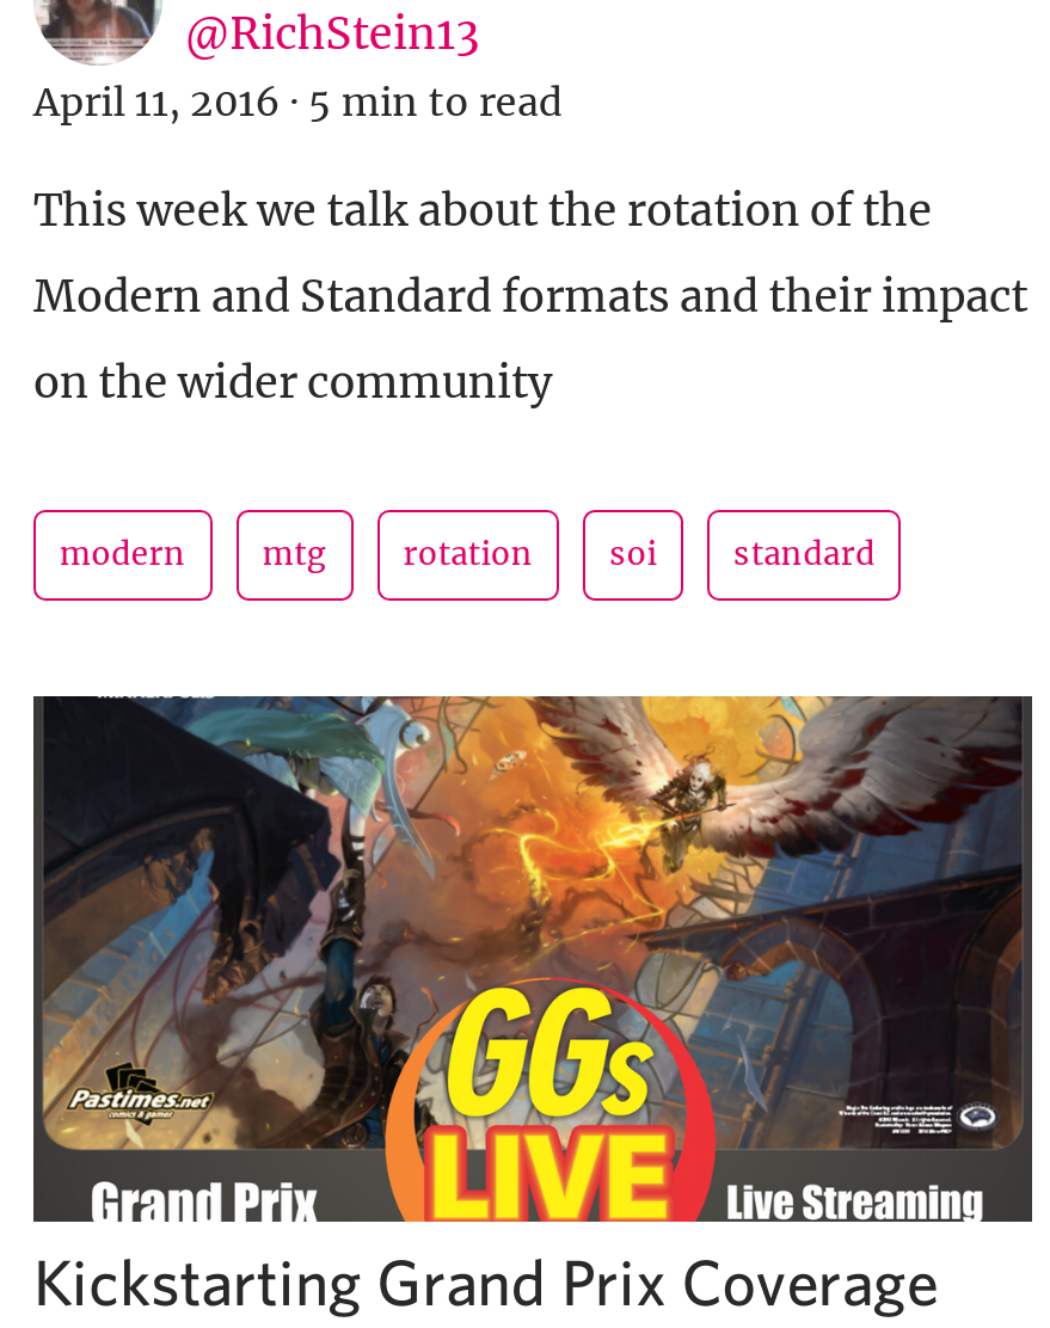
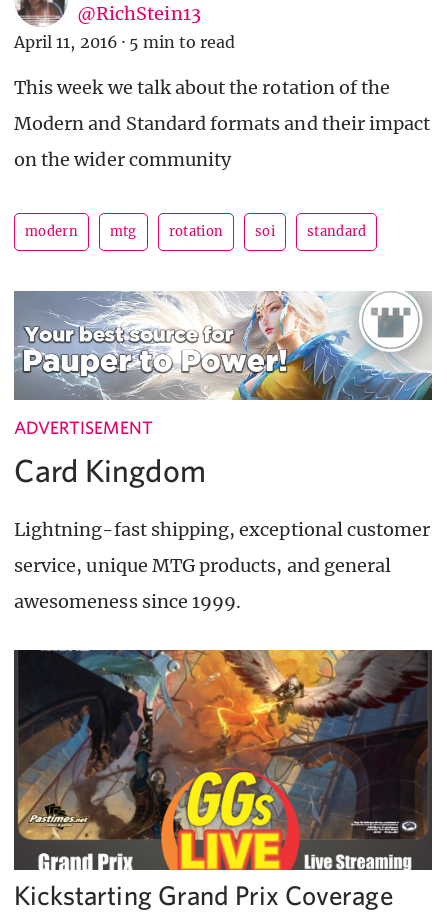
none -> [13,291,432,613] [image] | ADVERTISEMENT | Card Kingdom | Lightning-fast shipping, exceptional customer | service, unique MTG products, and general | awesomeness since 1999.

